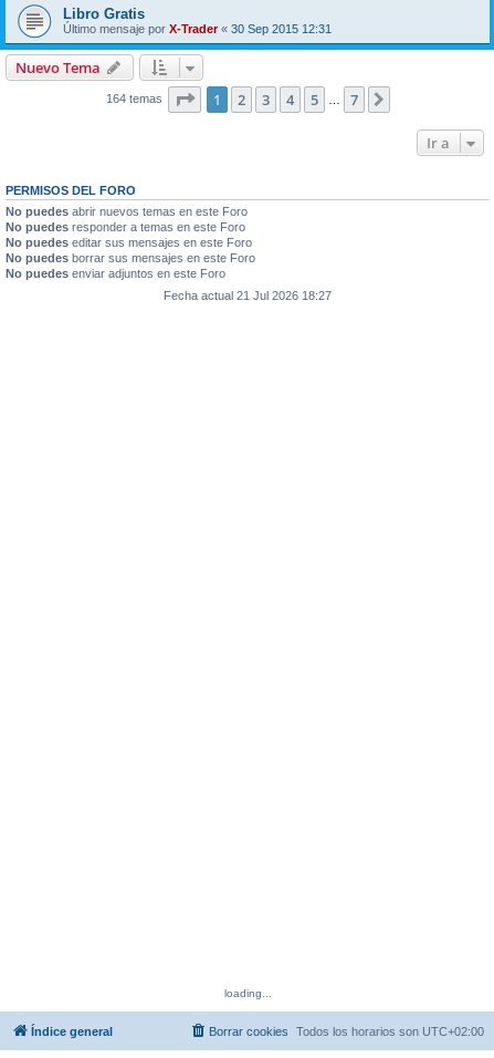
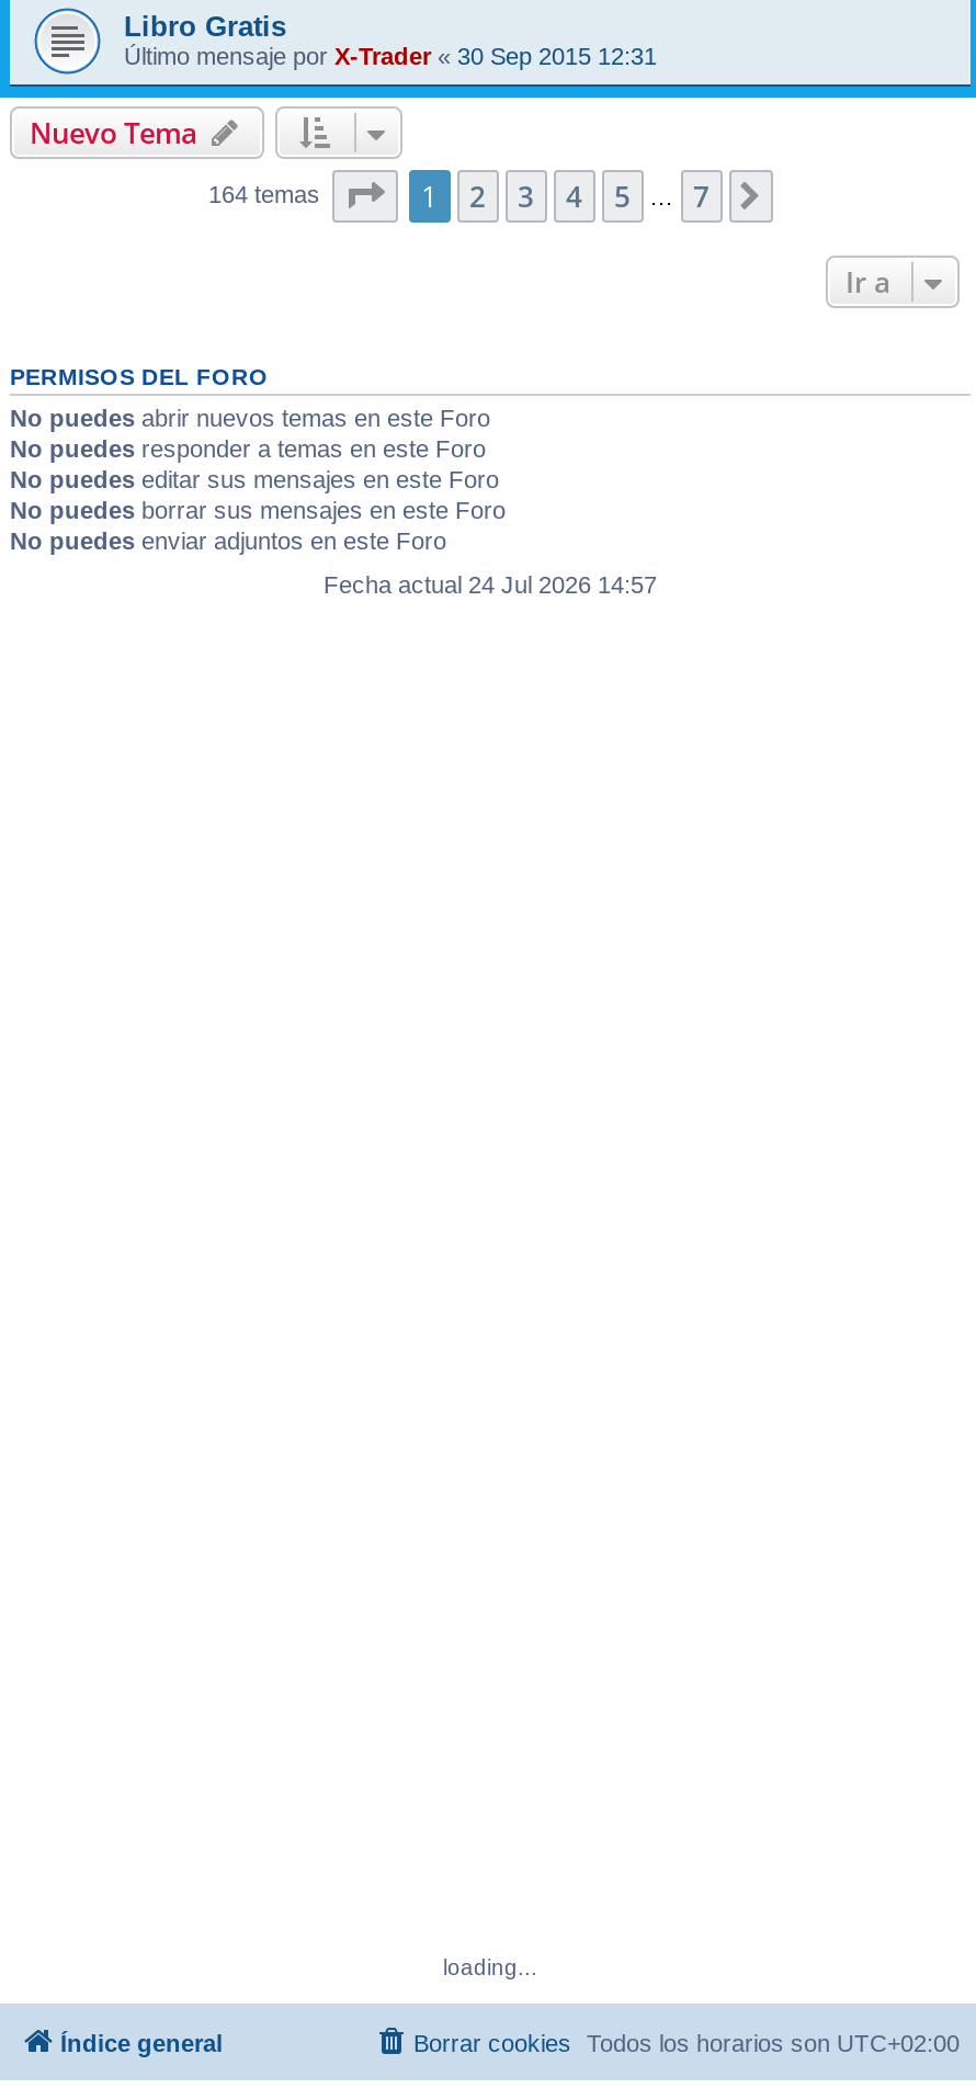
[164,289,332,302] Fecha actual 21 Jul 2026 18:27 -> [324,571,657,597] Fecha actual 24 Jul 2026 14:57

